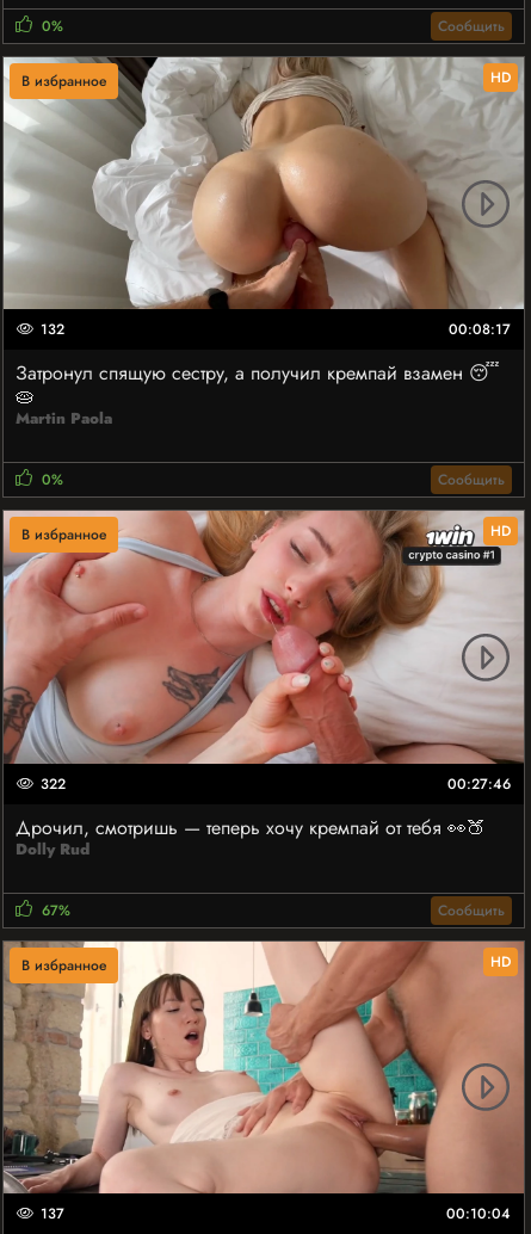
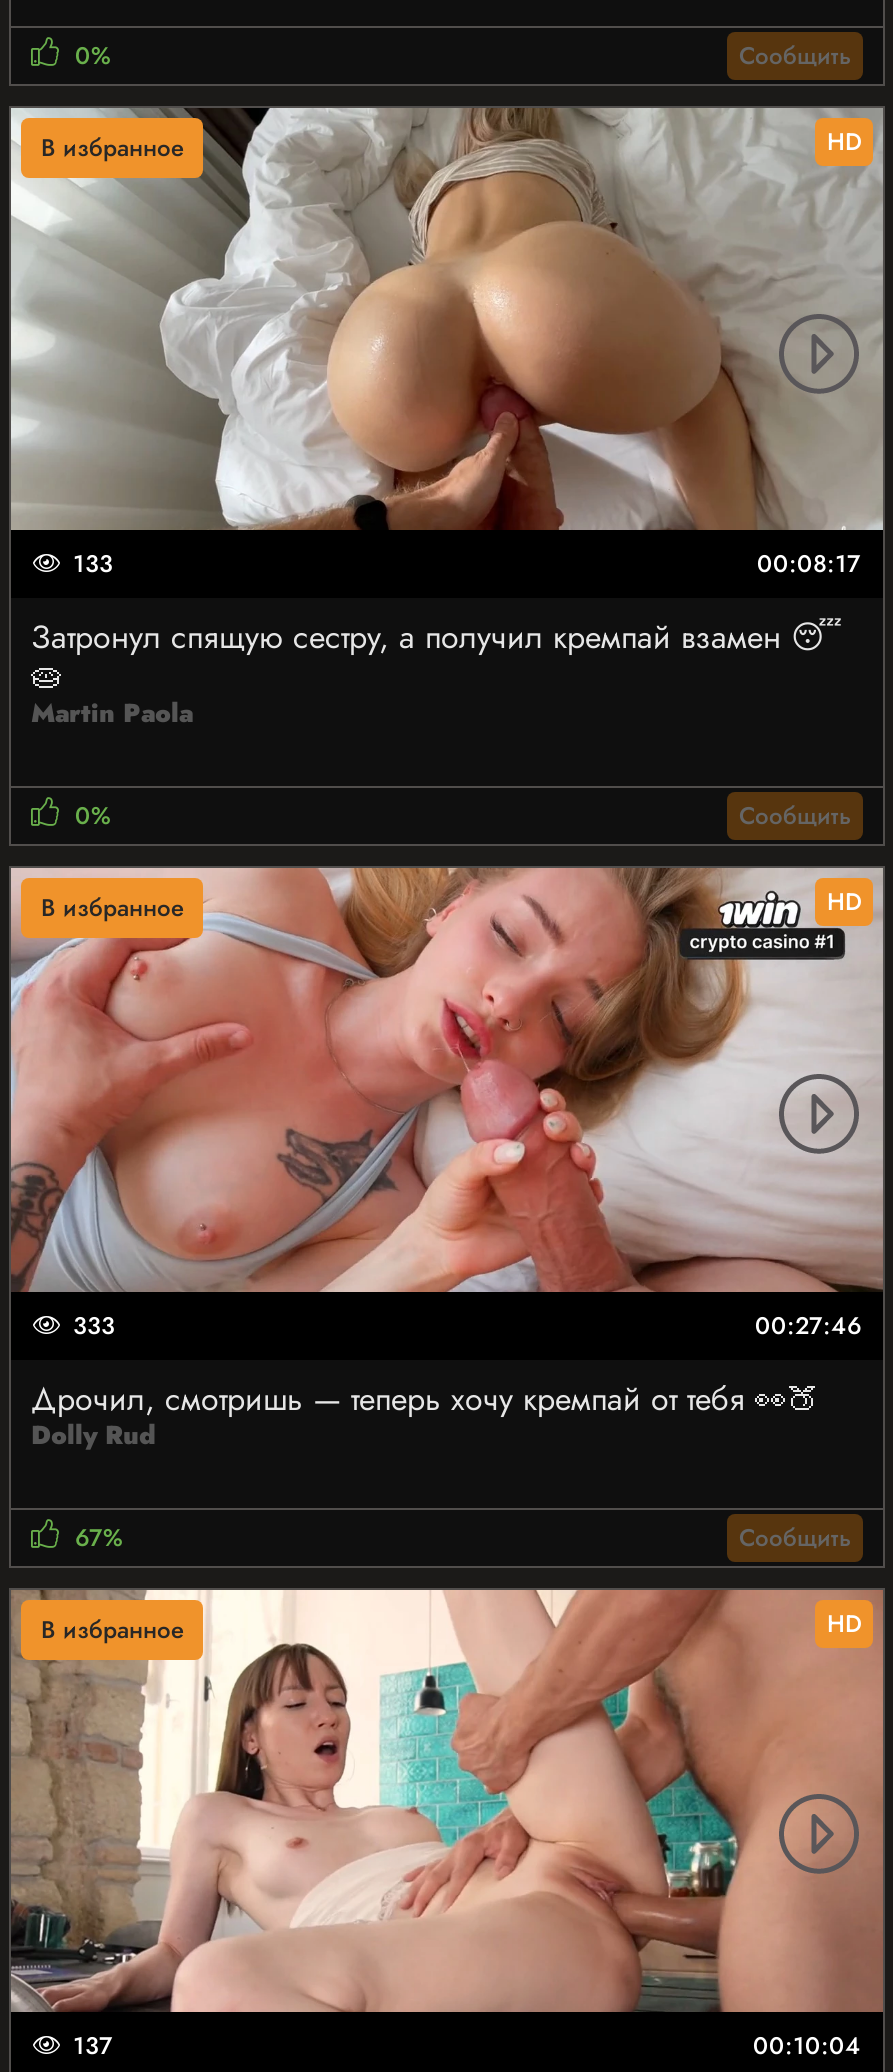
[41,319,64,340] 132 -> [73,546,113,582] 133
[41,773,66,794] 322 -> [73,1307,115,1343] 333

